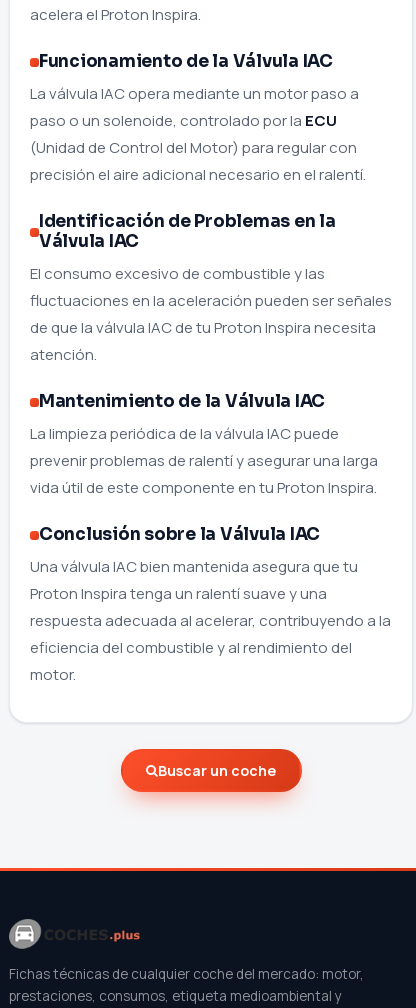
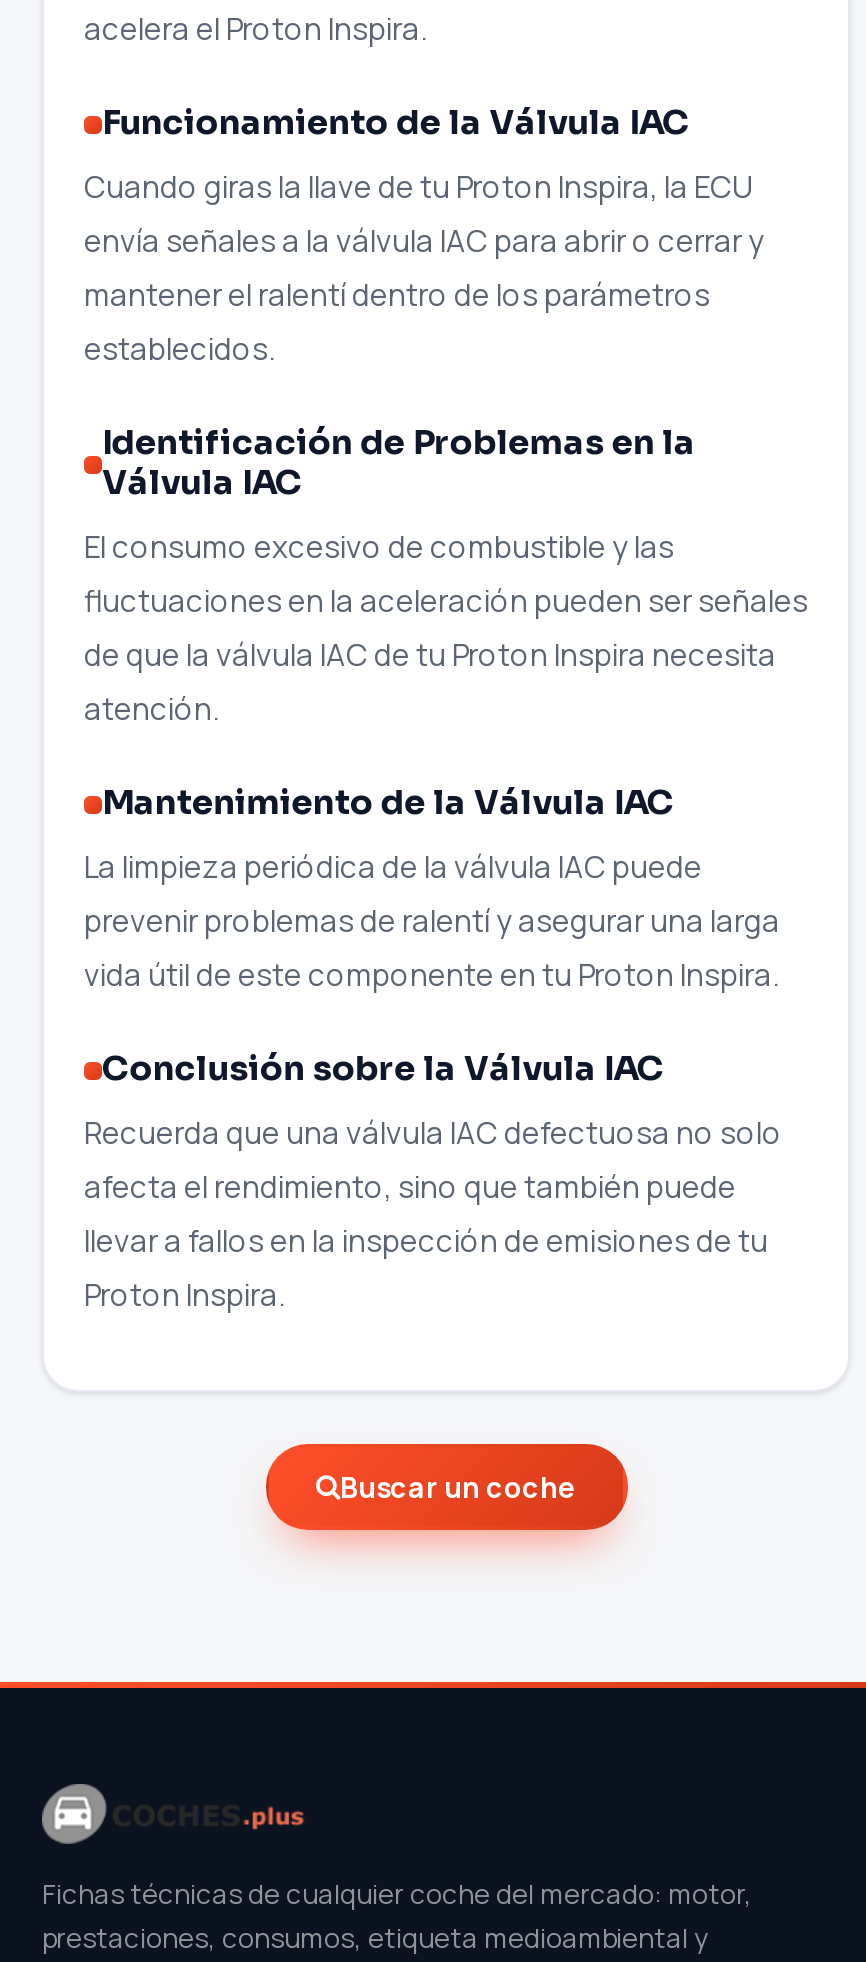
[30,83,366,185] La válvula IAC opera mediante un motor paso a | paso o un solenoide, controlado por la ECU | (Unidad de Control del Motor) para regular con | precisión el aire adicional necesario en el ralentí. -> [84,166,764,370] Cuando giras la llave de tu Proton Inspira, la ECU | envía señales a la válvula IAC para abrir o cerrar y | mantener el ralentí dentro de los parámetros | establecidos.
[30,556,391,685] Una válvula IAC bien mantenida asegura que tu | Proton Inspira tenga un ralentí suave y una | respuesta adecuada al acelerar, contribuyendo a la | eficiencia del combustible y al rendimiento del | motor. -> [84,1112,782,1316] Recuerda que una válvula IAC defectuosa no solo | afecta el rendimiento, sino que también puede | llevar a fallos en la inspección de emisiones de tu | Proton Inspira.

